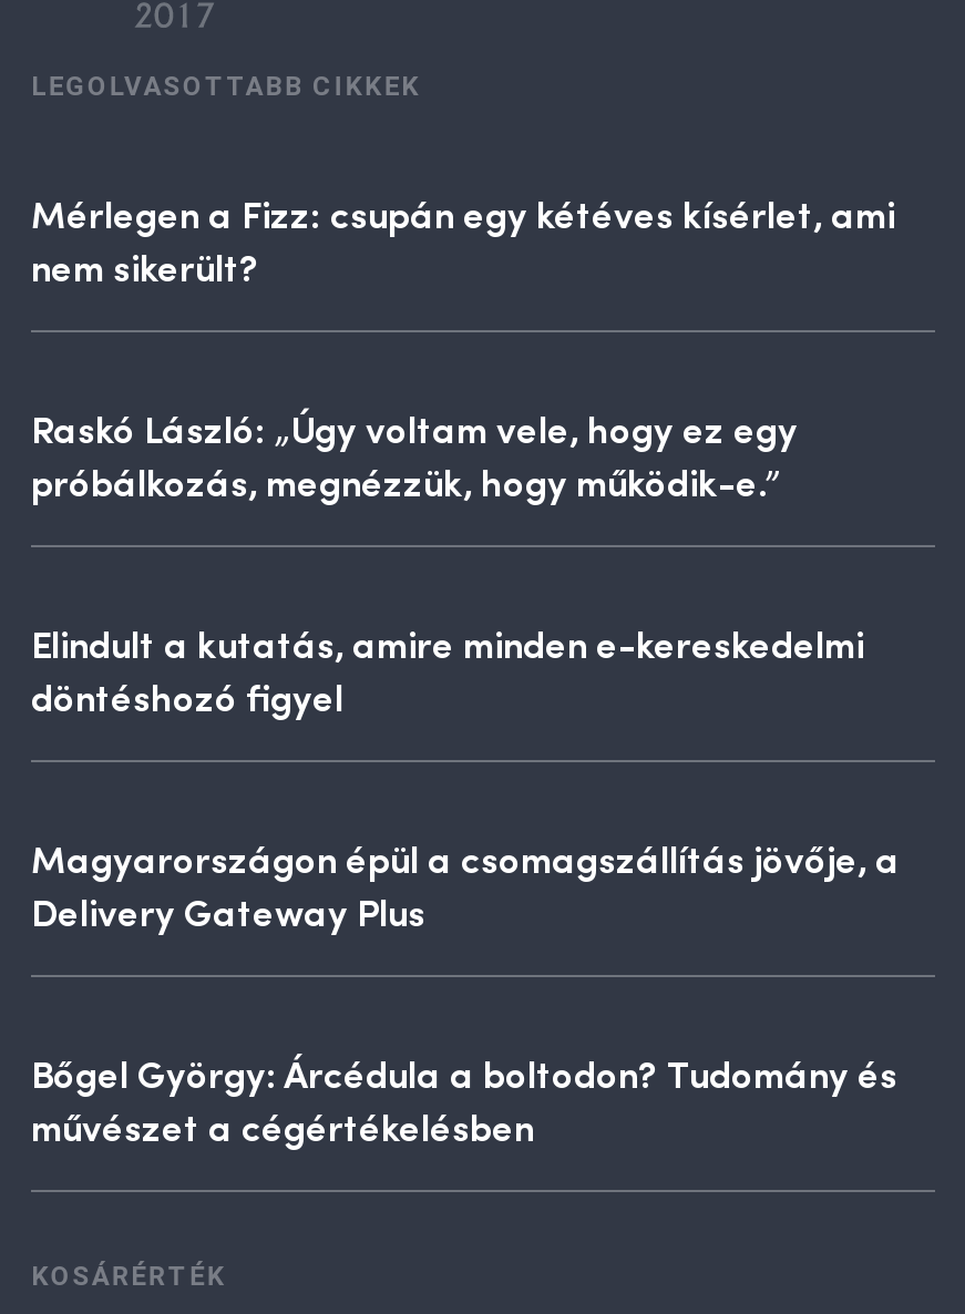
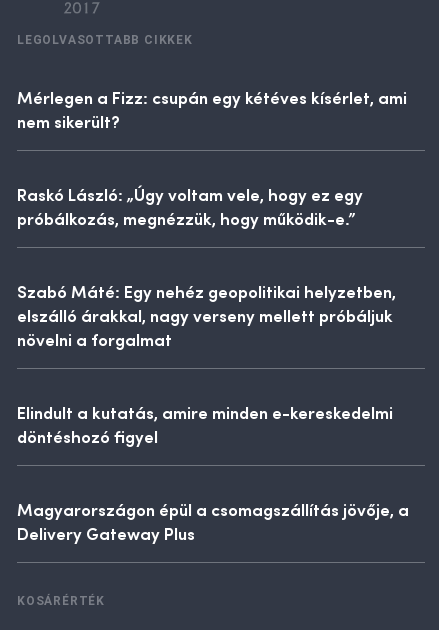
none -> [17,279,396,351] Szabó Máté: Egy nehéz geopolitikai helyzetben, | elszálló árakkal, nagy verseny mellett próbáljuk | növelni a forgalmat
moved [31,617,900,938] -> [17,400,409,545]: Elindult a kutatás, amire minden e-kereskedelmi | döntéshozó figyel | Magyarországon épül a csomagszállítás jövője, a | Delivery Gateway Plus
[31,1047,897,1153] Bőgel György: Árcédula a boltodon? Tudomány és | művészet a cégértékelésben -> none

